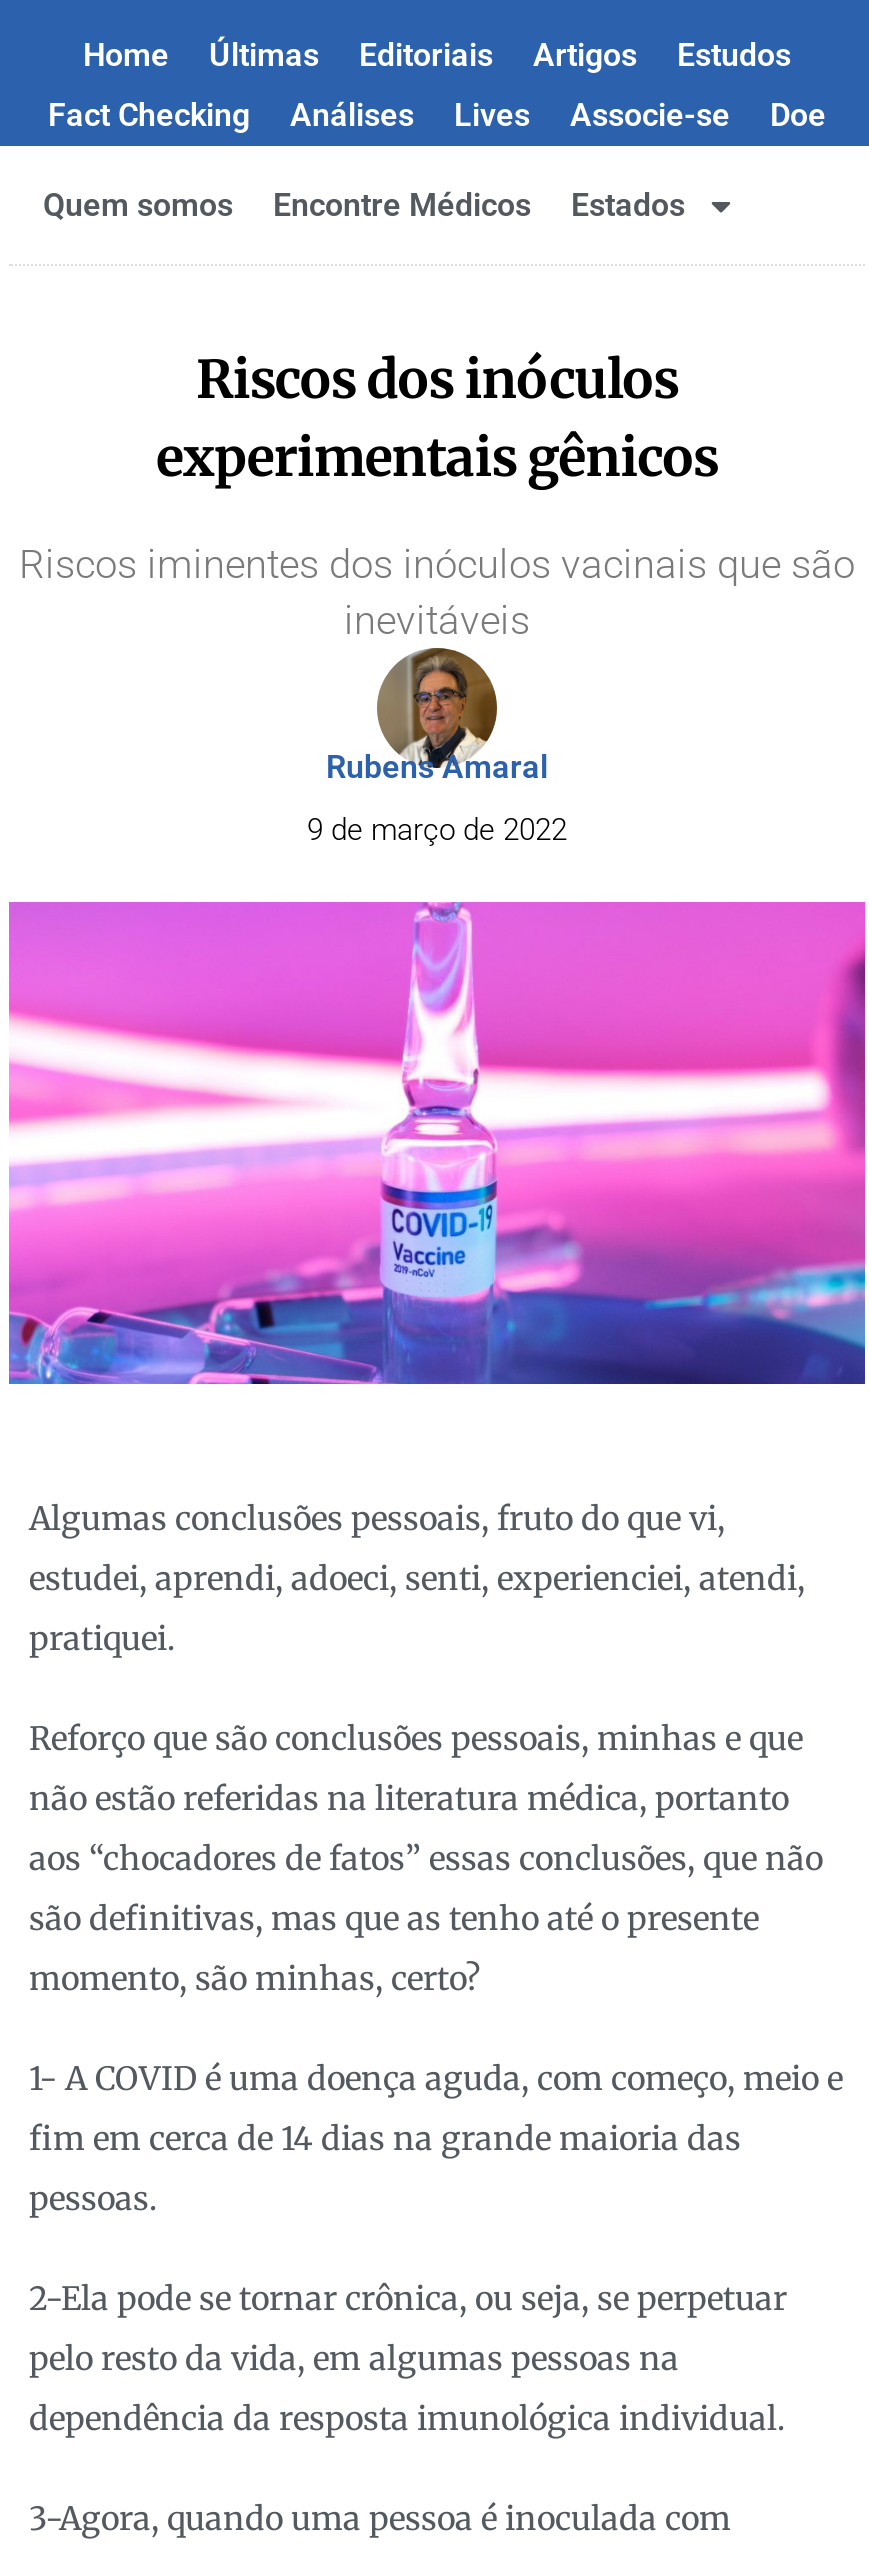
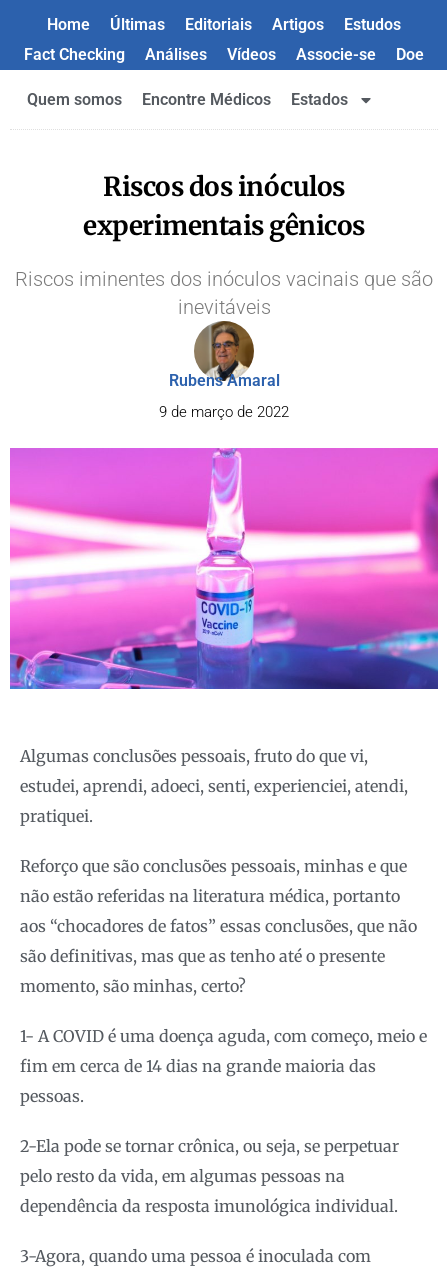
[454,96,530,134] Lives -> [227,45,276,64] Vídeos

